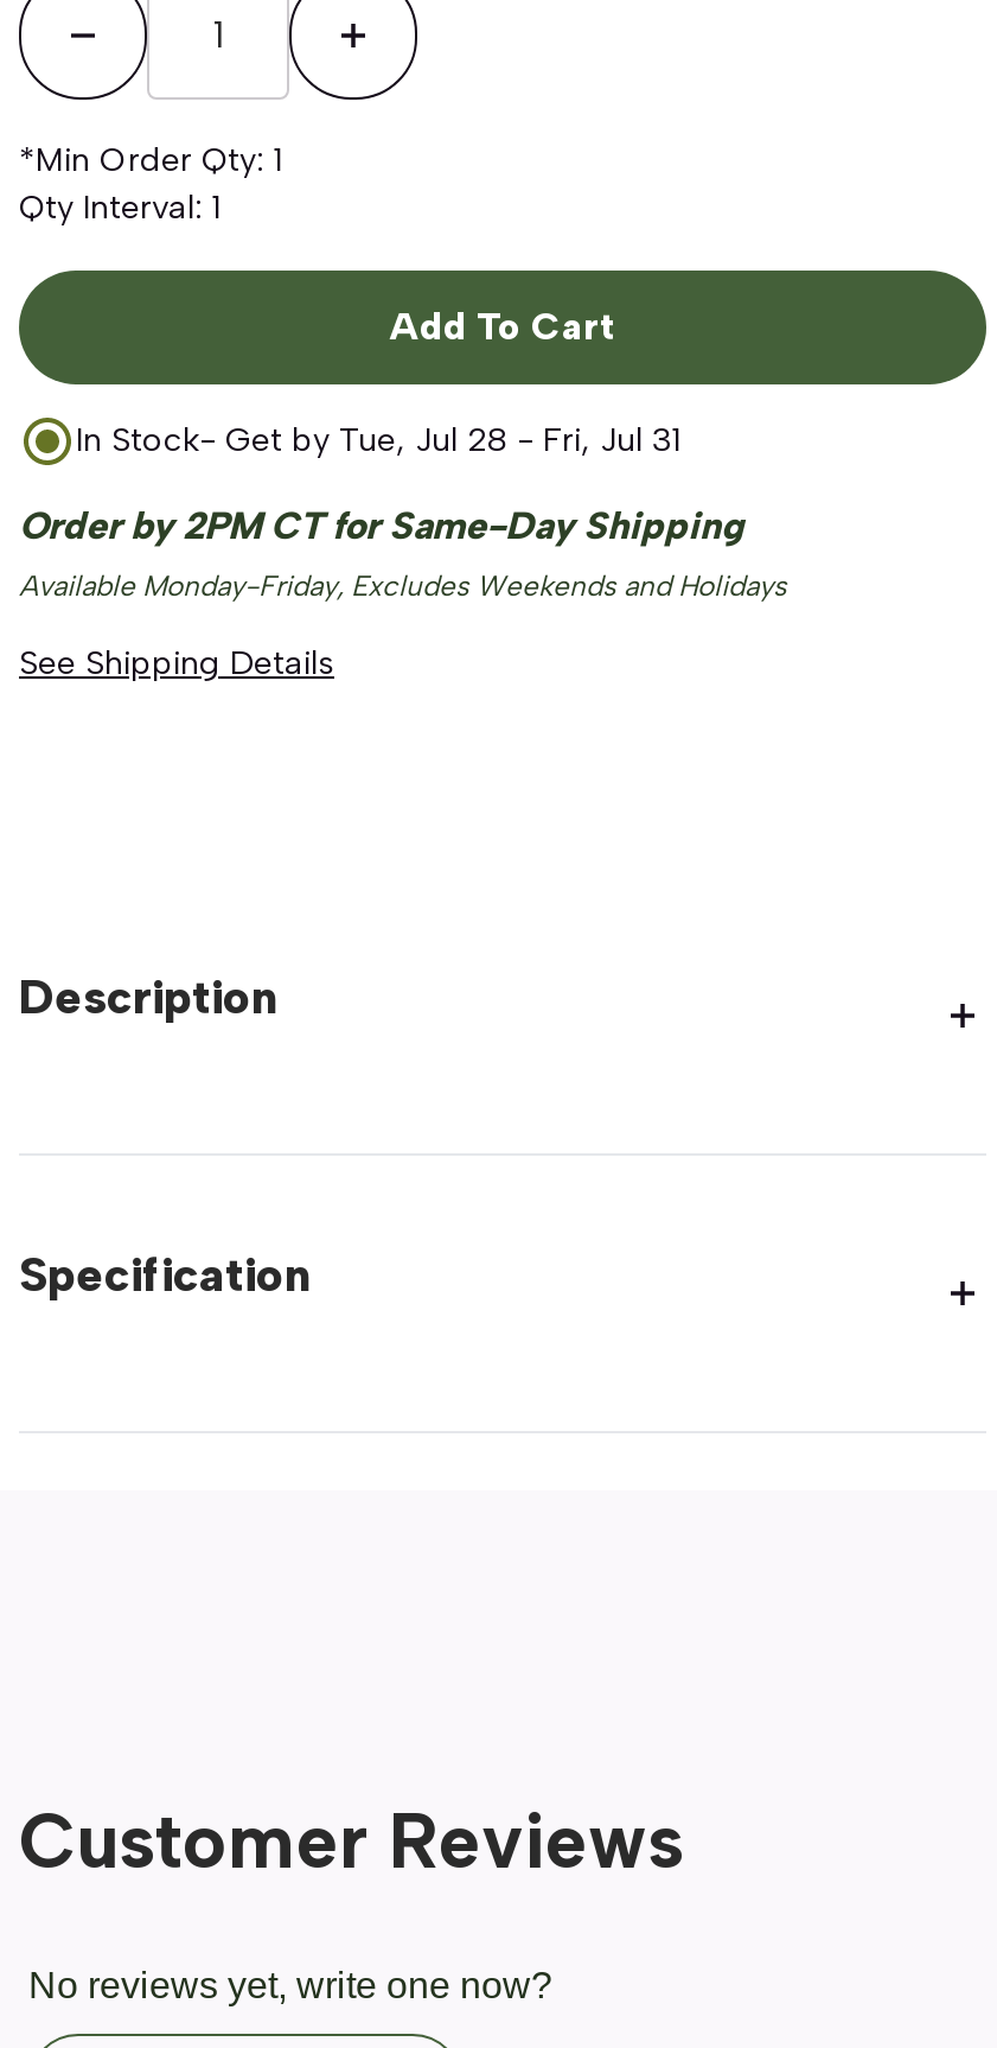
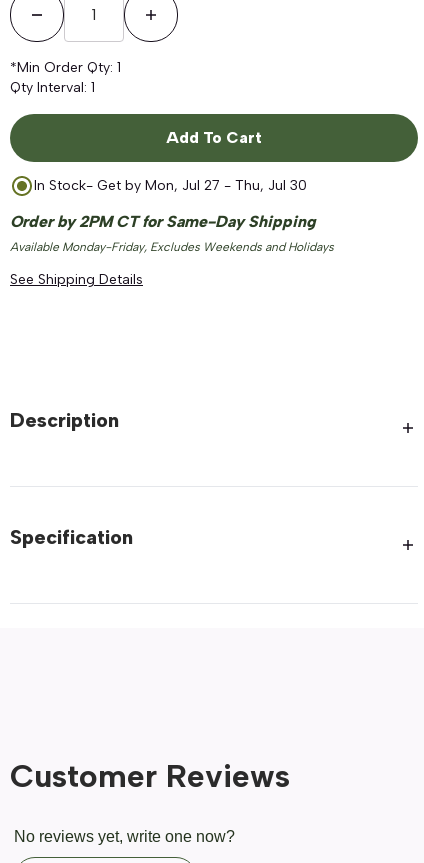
[76,420,680,460] In Stock- Get by Tue, Jul 28 - Fri, Jul 31 -> [34,177,307,194] In Stock- Get by Mon, Jul 27 - Thu, Jul 30

